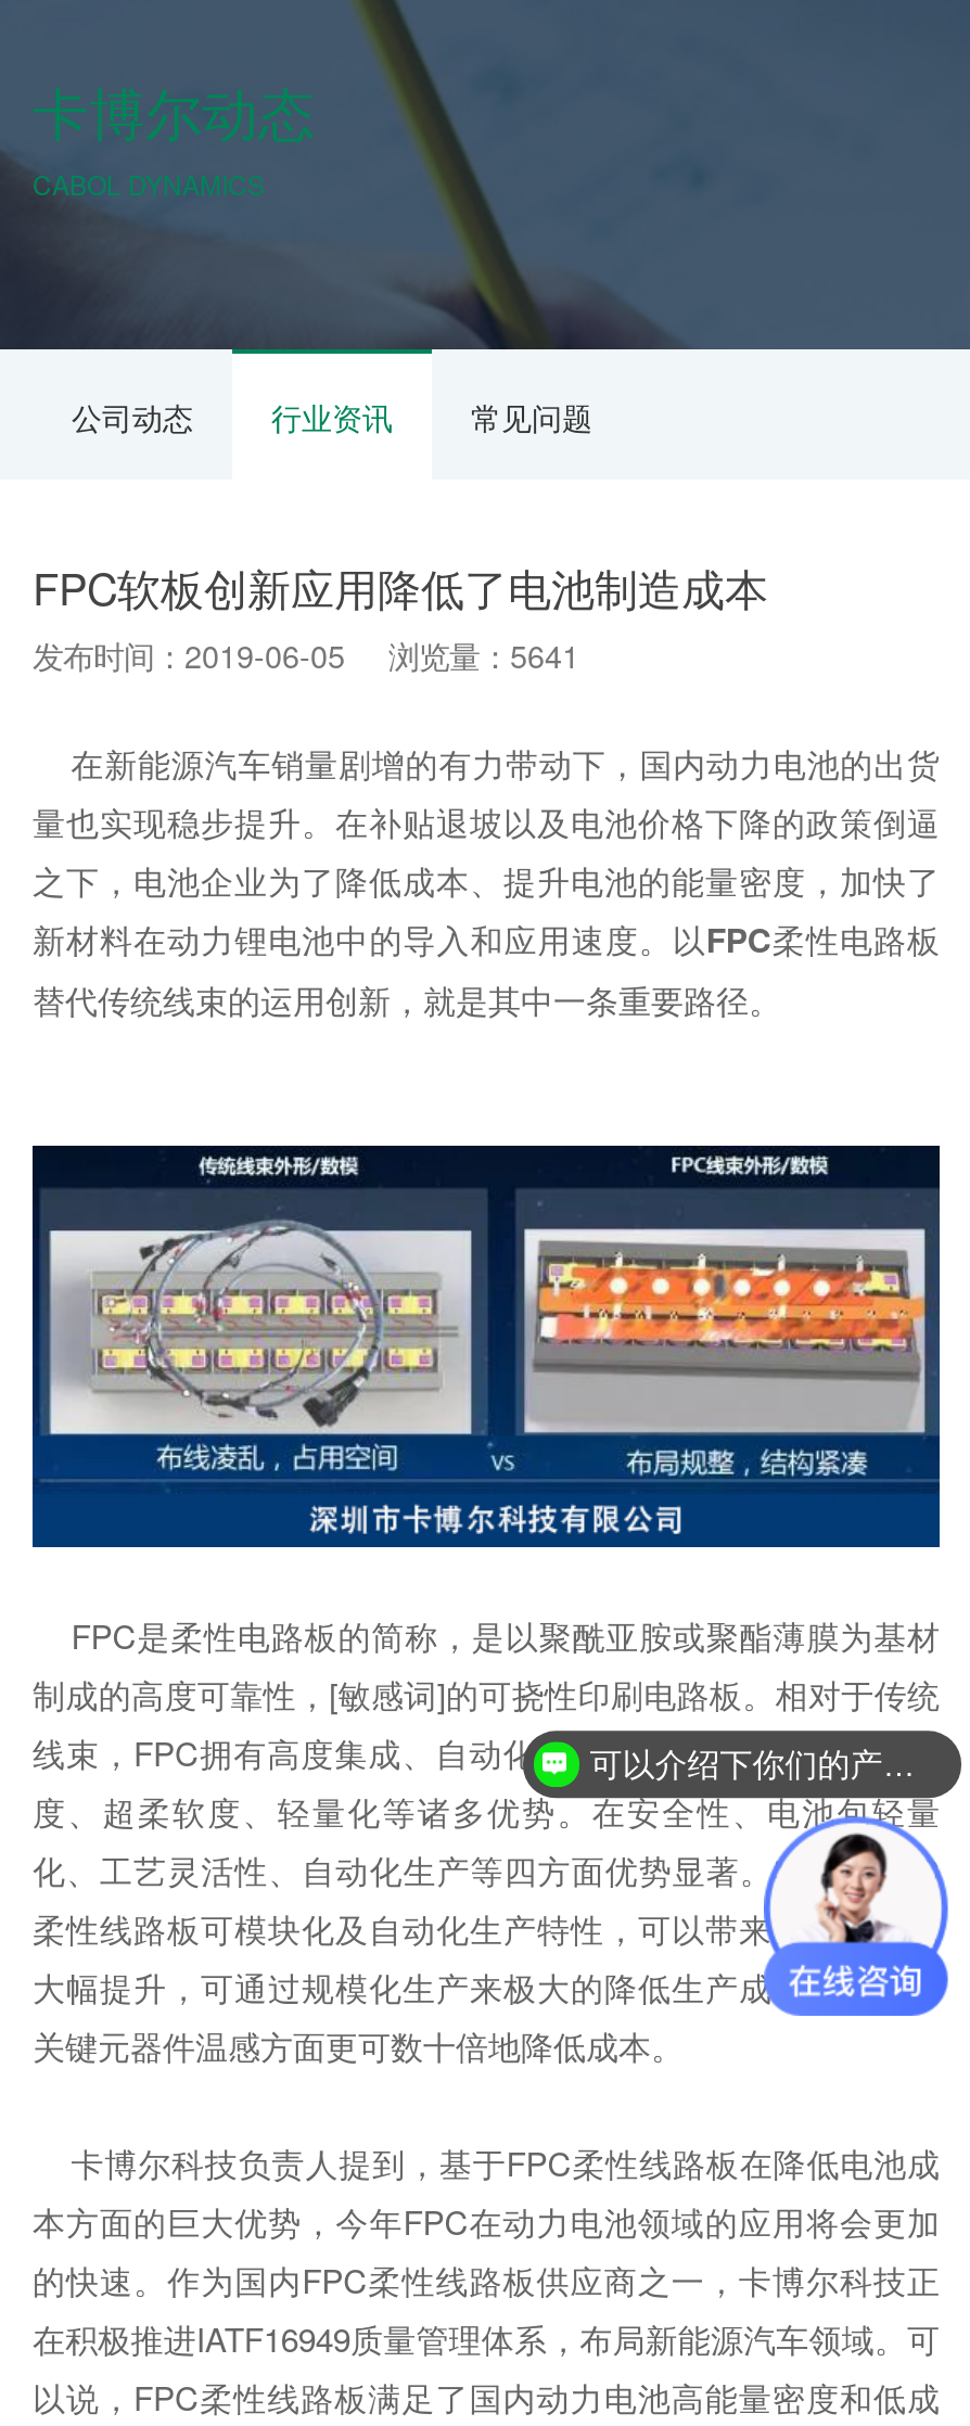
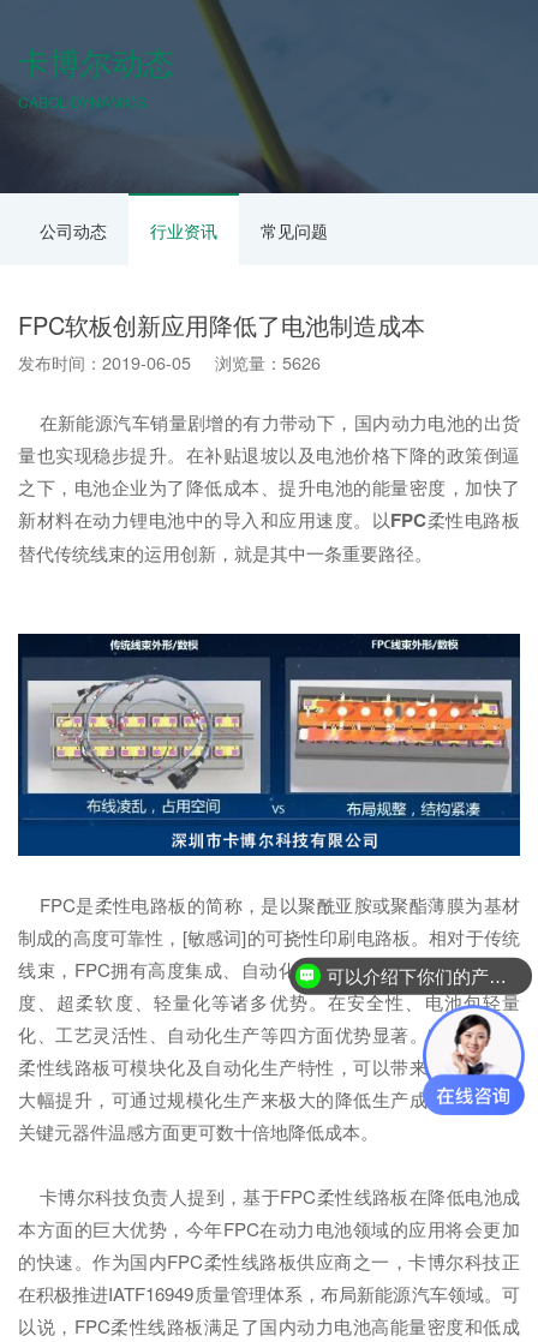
[33,631,579,677] 发布时间：2019-06-05 浏览量：5641 -> [18,349,321,375] 发布时间：2019-06-05 浏览量：5626

